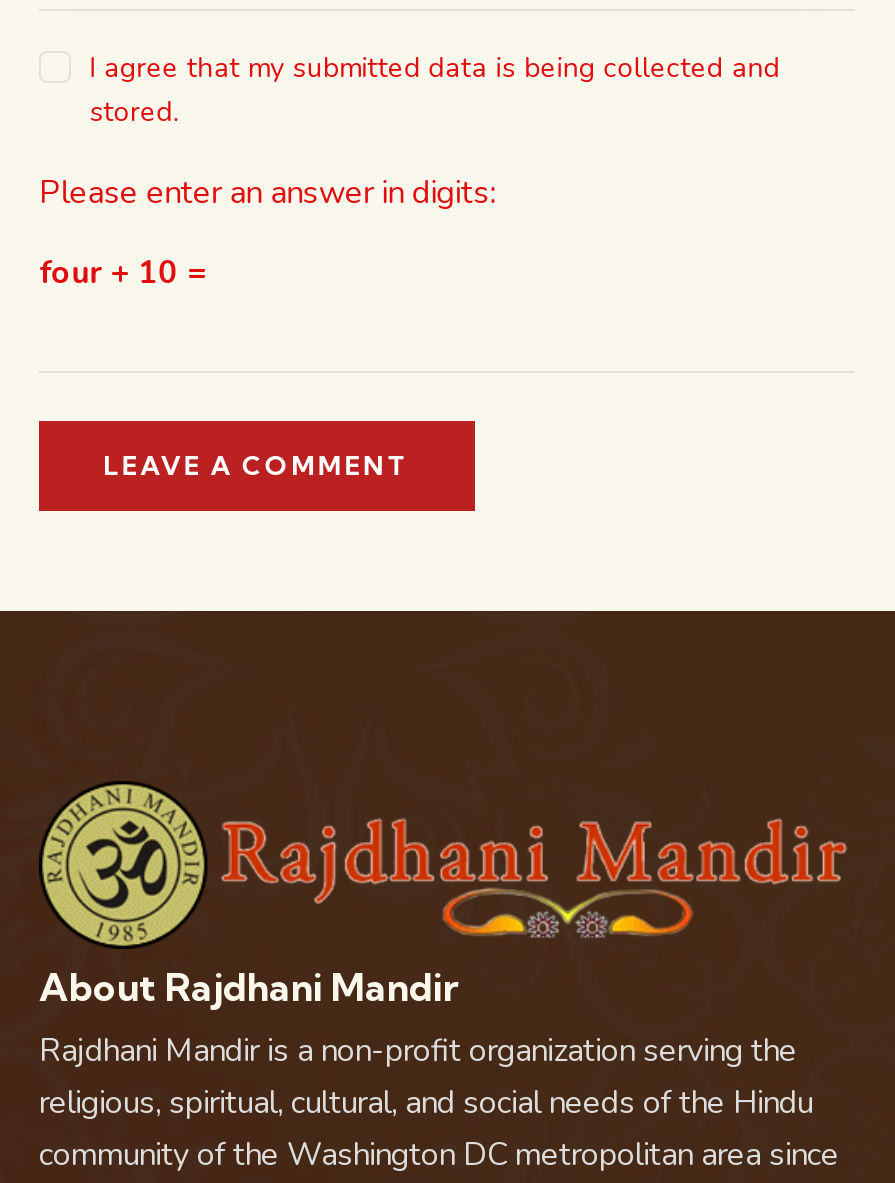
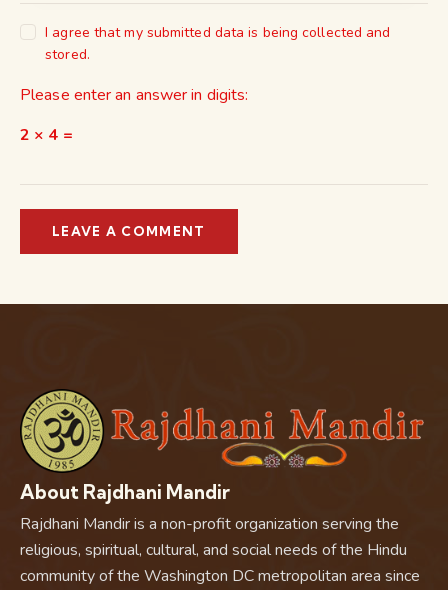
[39,251,207,295] four + 10 = -> [20,124,73,146] 2 × 4 =

